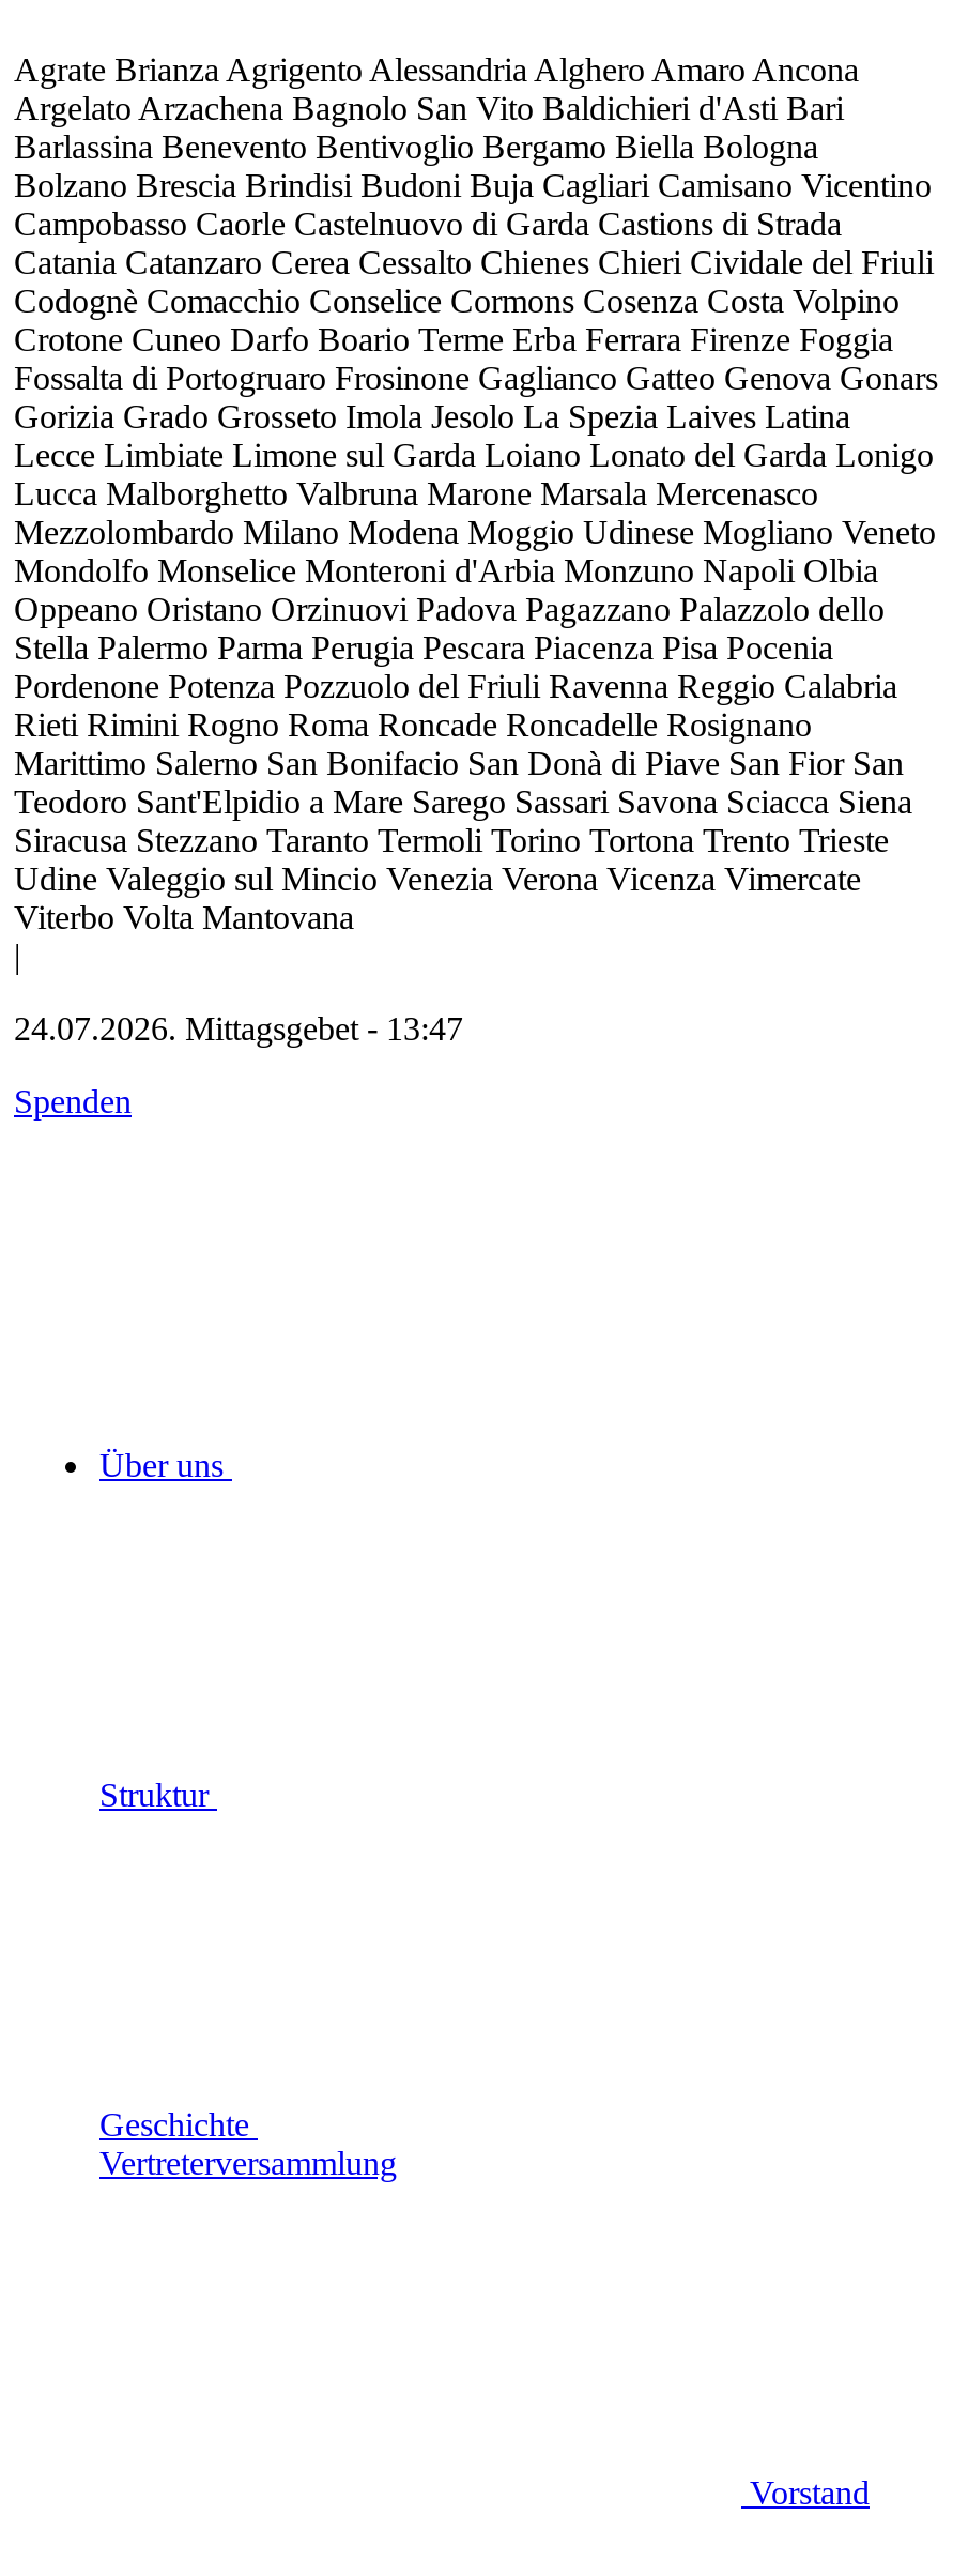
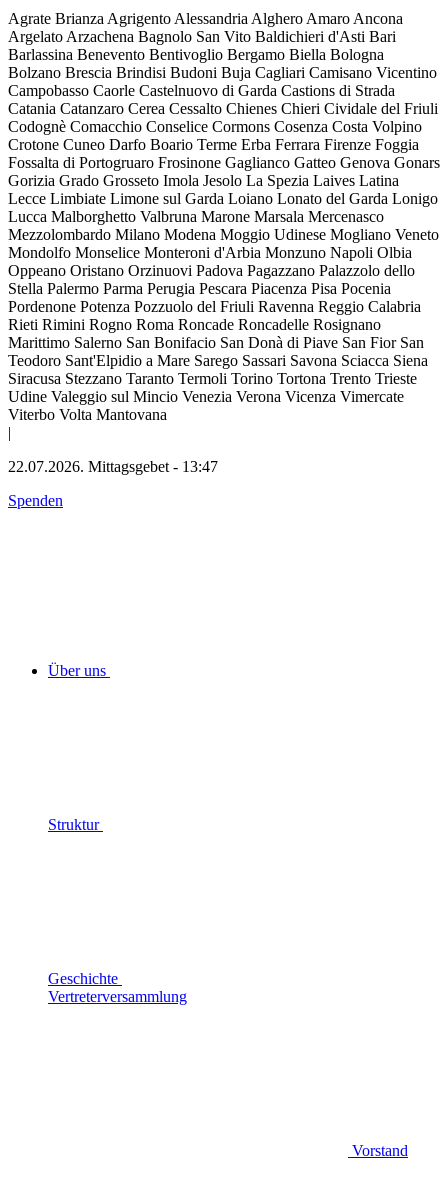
[14,1009,463,1046] 24.07.2026. Mittagsgebet - 13:47 -> [8,457,218,474] 22.07.2026. Mittagsgebet - 13:47

